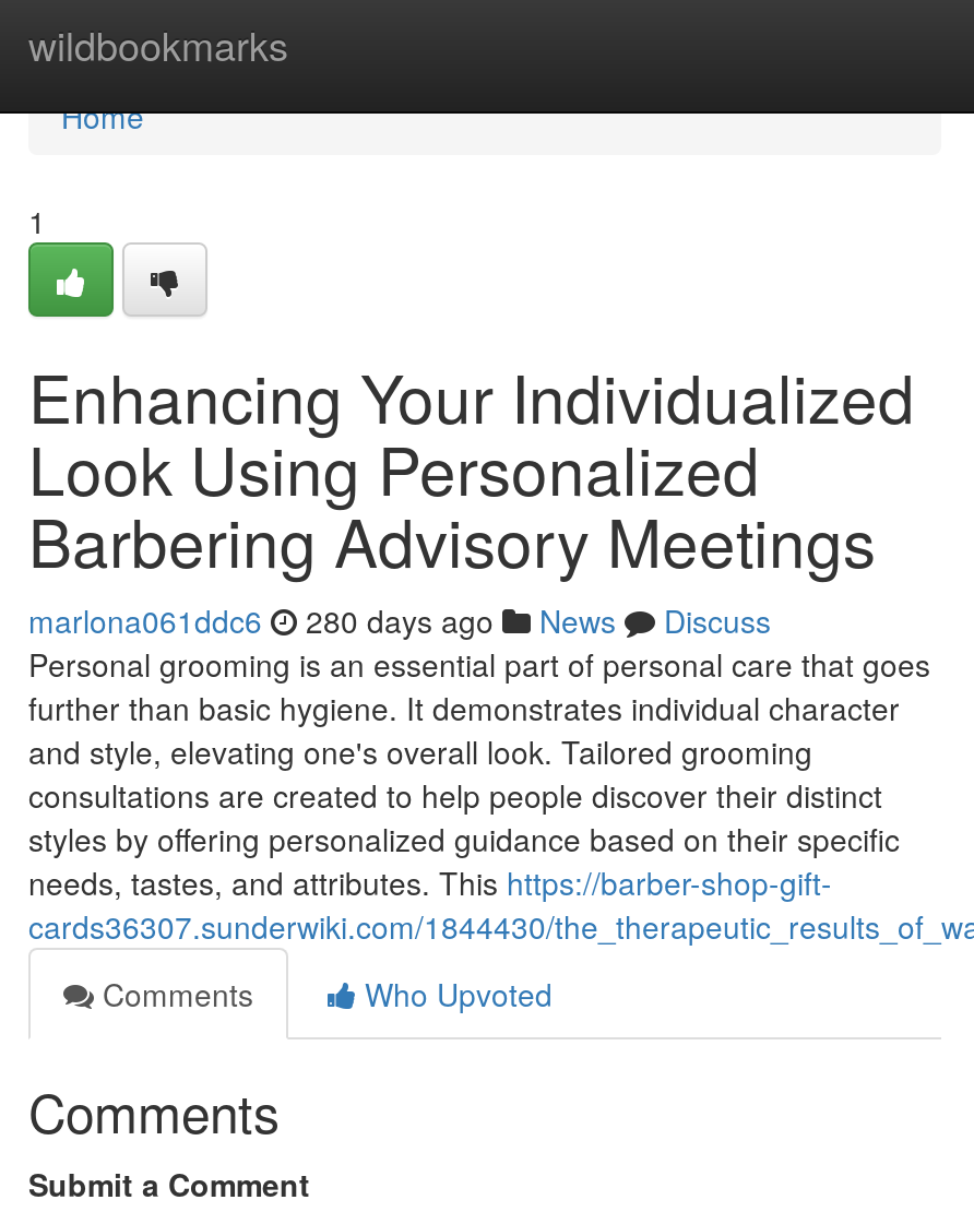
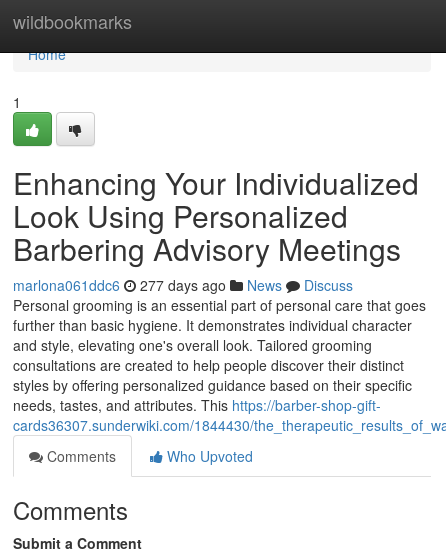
[28,598,771,642] marlona061ddc6 280 days ago News Discuss -> [13,275,353,295] marlona061ddc6 277 days ago News Discuss

